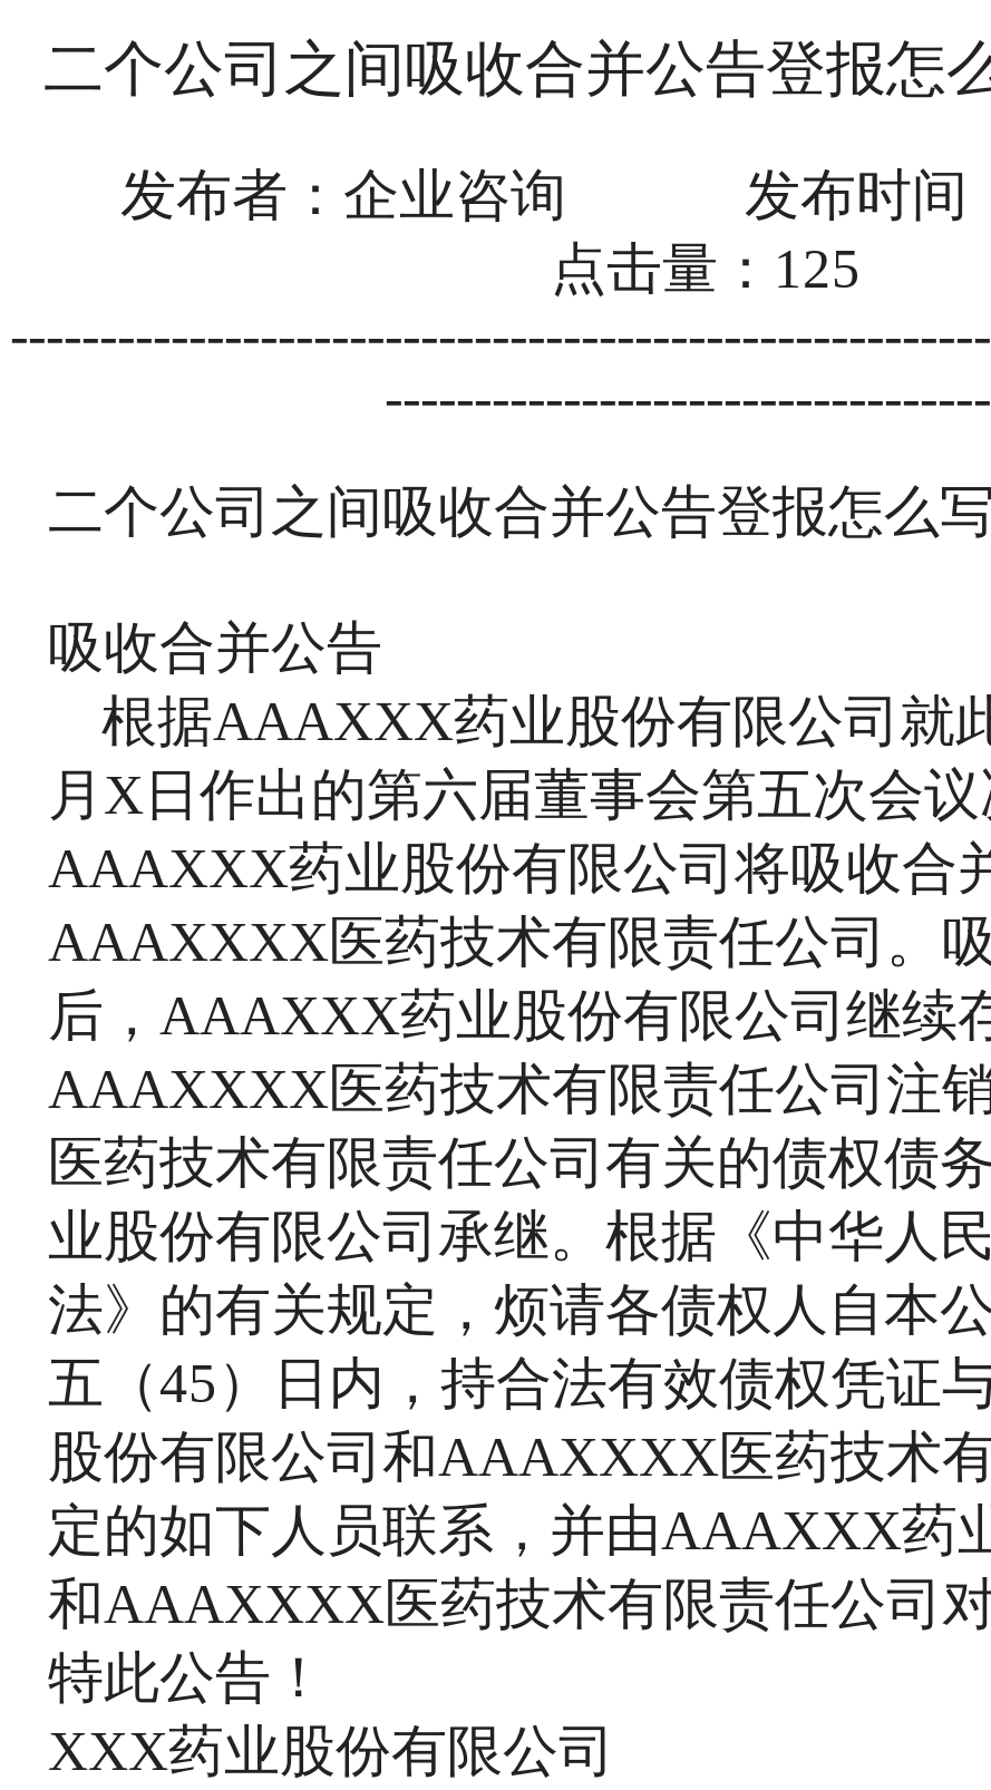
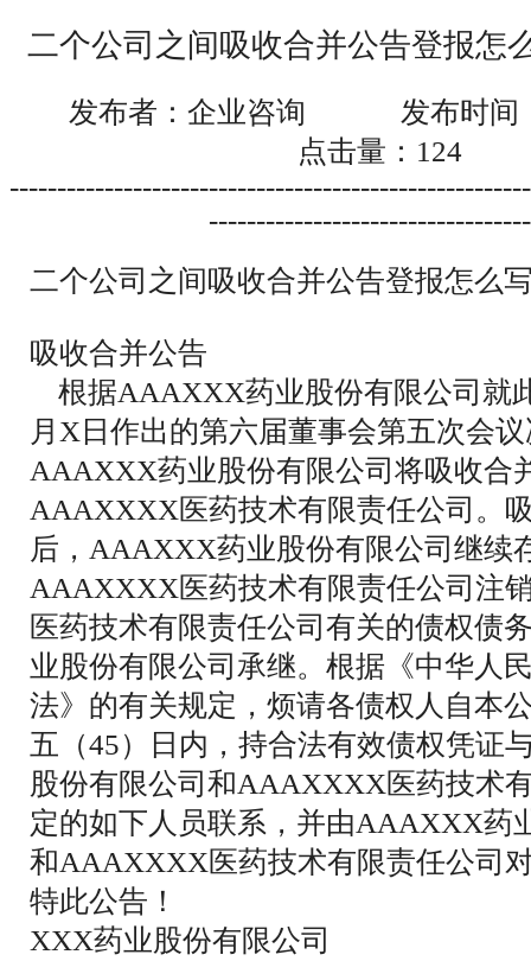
[551,239,861,299] 点击量：125 -> [297,135,462,167] 点击量：124

